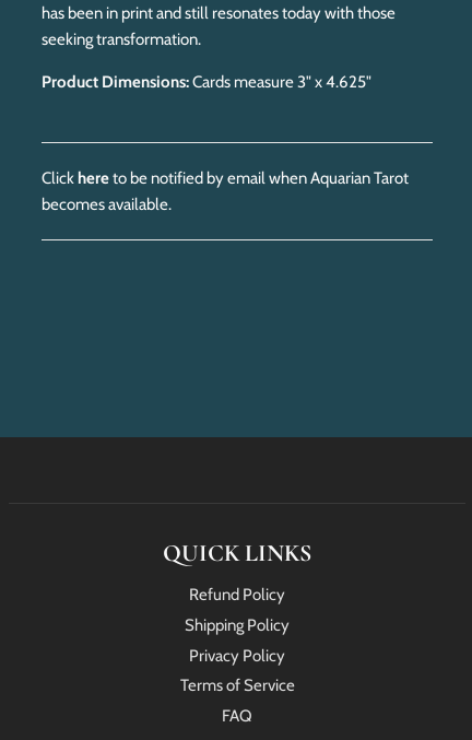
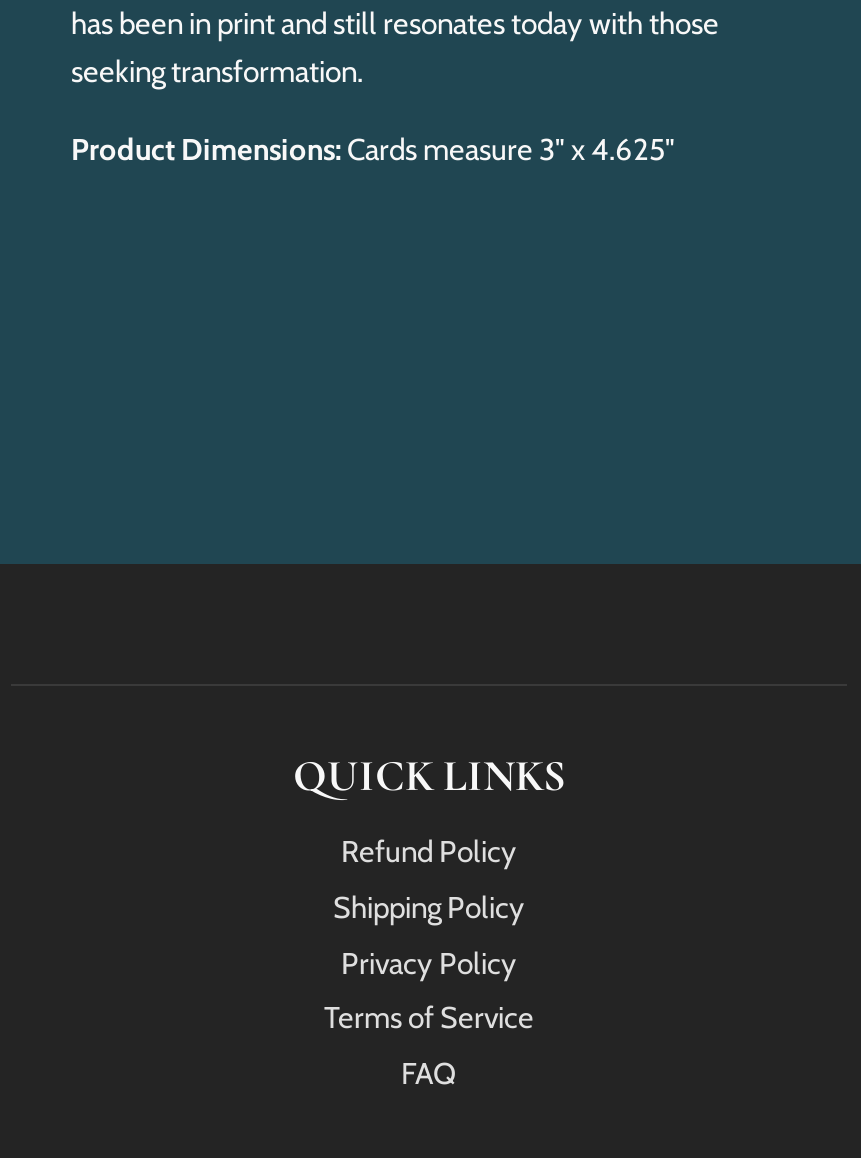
[42,168,409,214] Click here to be notified by email when Aquarian Tarot | becomes available. -> none

